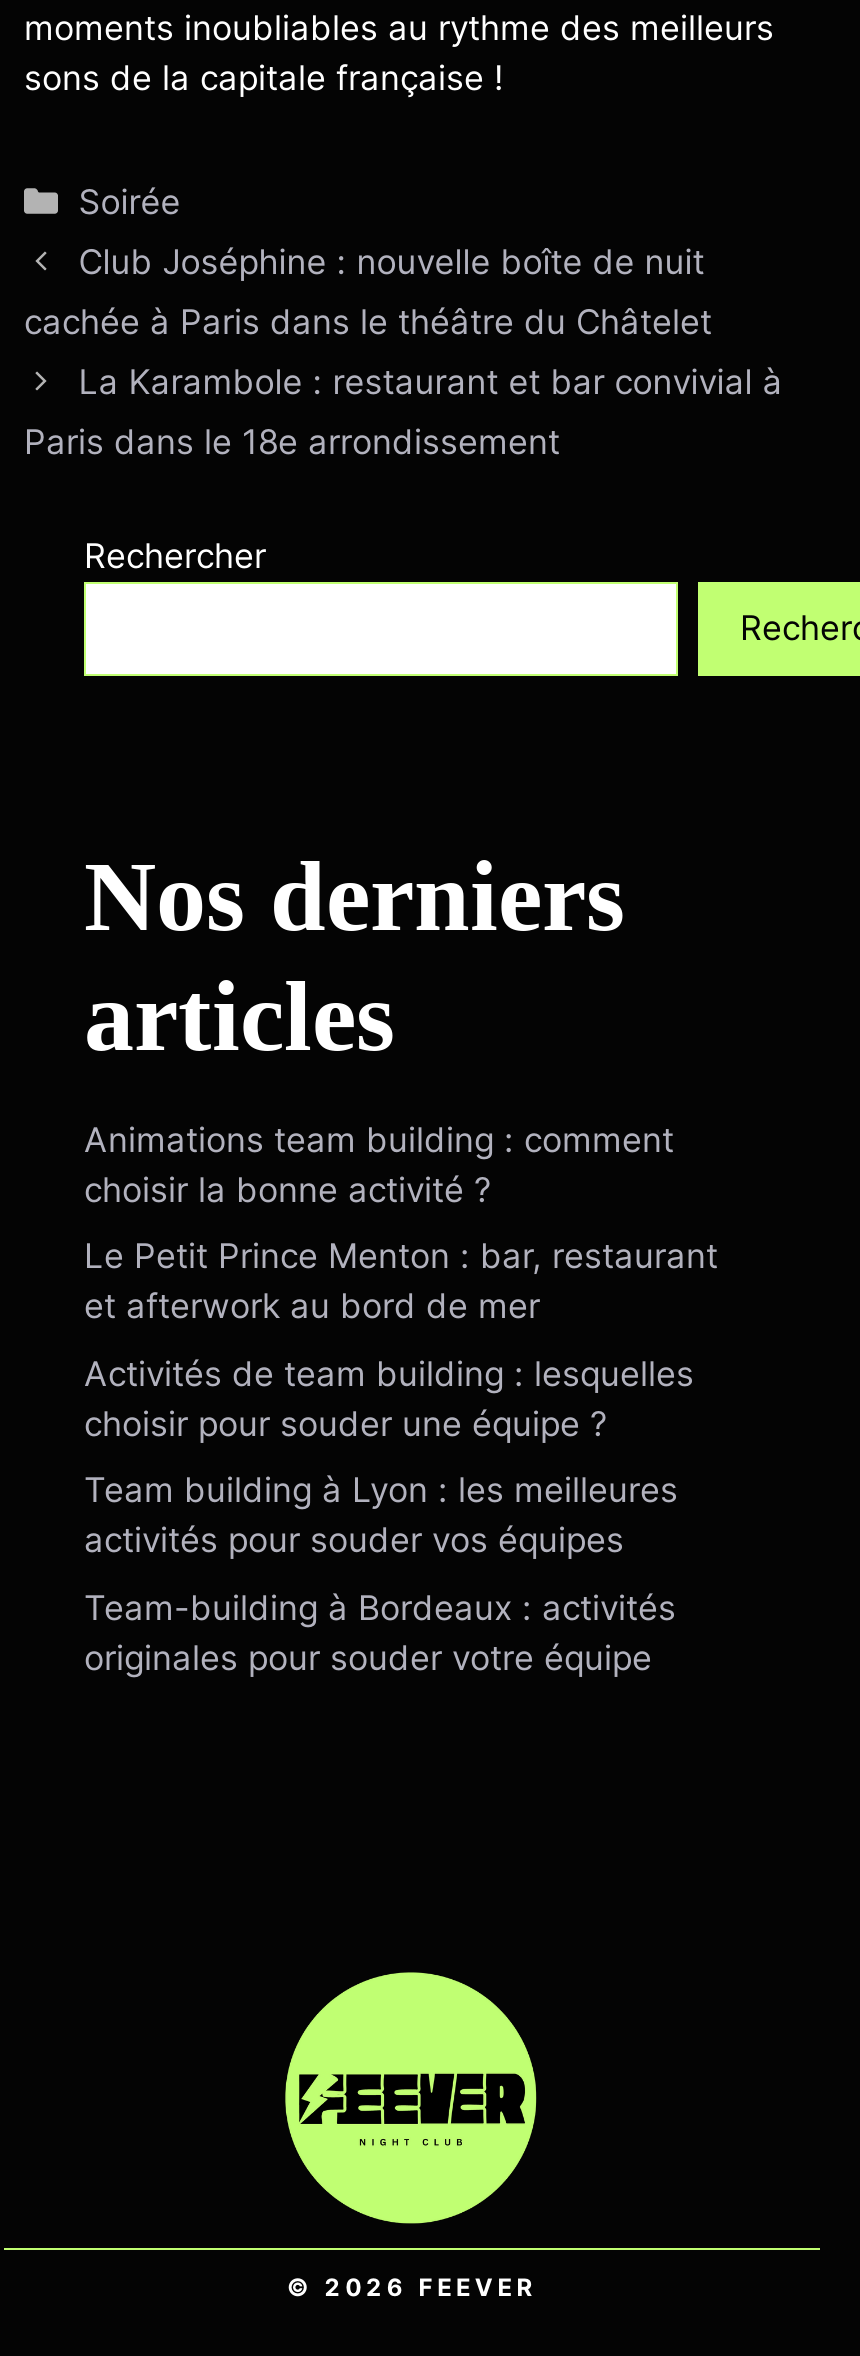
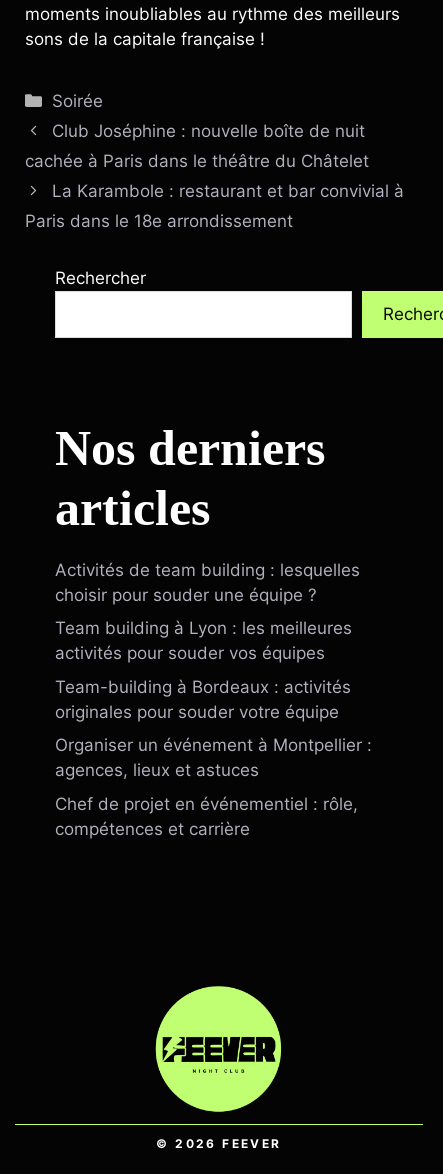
[84,1119,718,1326] Animations team building : comment | choisir la bonne activité ? | Le Petit Prince Menton : bar, restaurant | et afterwork au bord de mer -> none
moved [84,1353,694,1677] -> [55,560,360,722]: Activités de team building : lesquelles | choisir pour souder une équipe ? | Team building à Lyon : les meilleures | activités pour souder vos équipes | Team-building à Bordeaux : activités | originales pour souder votre équipe
none -> [55,735,372,839] Organiser un événement à Montpellier : | agences, lieux et astuces | Chef de projet en événementiel : rôle, | compétences et carrière

